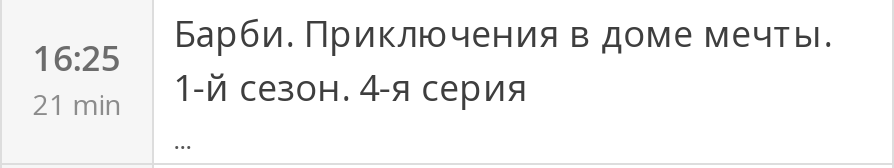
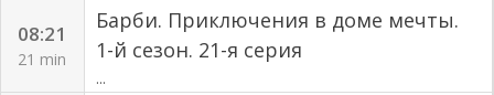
[33,35,121,81] 16:25 -> [18,21,66,46] 08:21
[173,63,527,111] 1-й сезон. 4-я серия -> [95,36,302,63] 1-й сезон. 21-я серия

